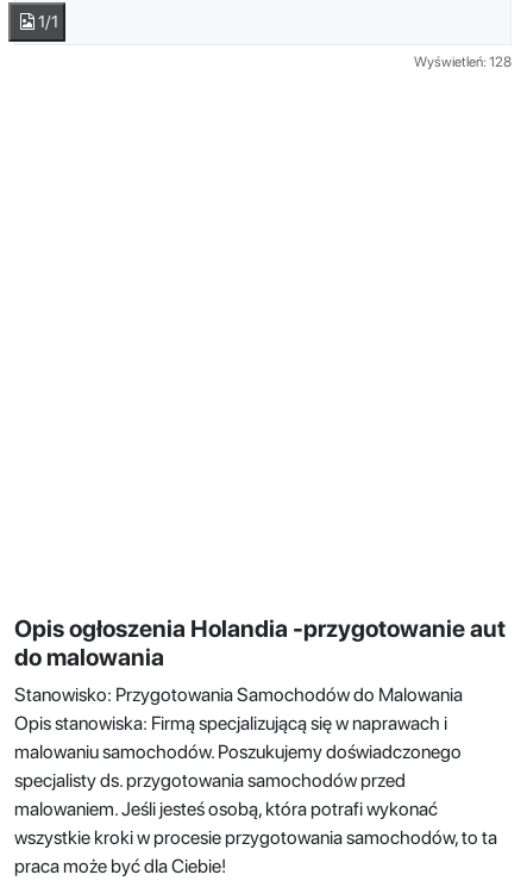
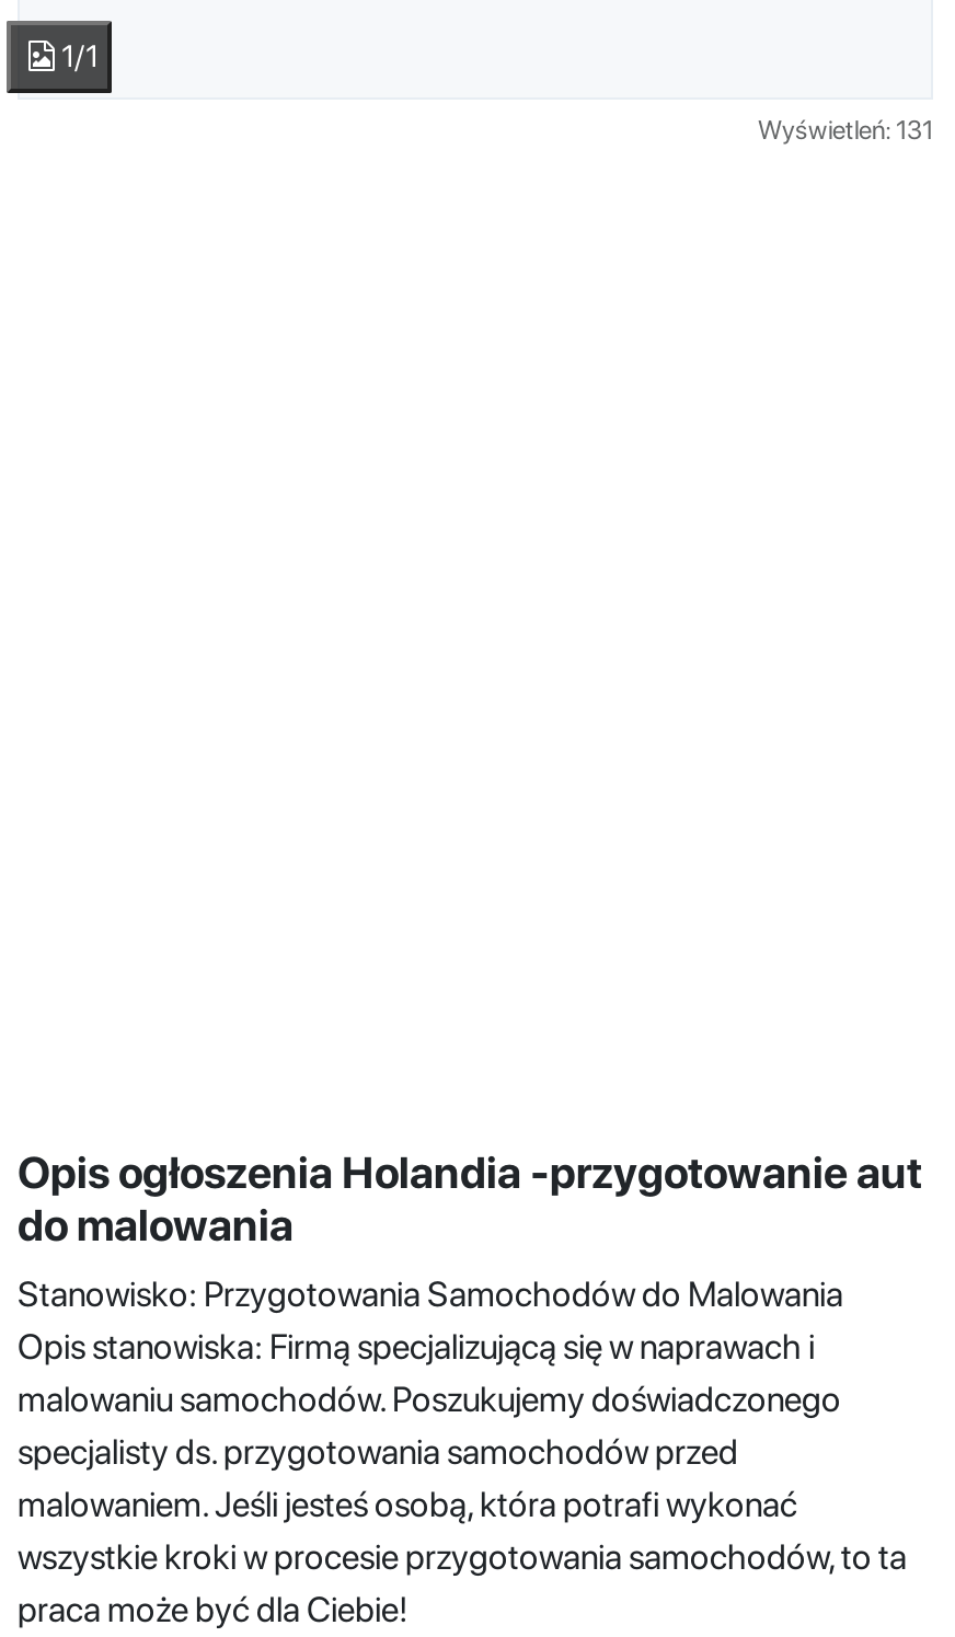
[414,54,512,70] Wyświetleń: 128 -> [758,115,933,146] Wyświetleń: 131

